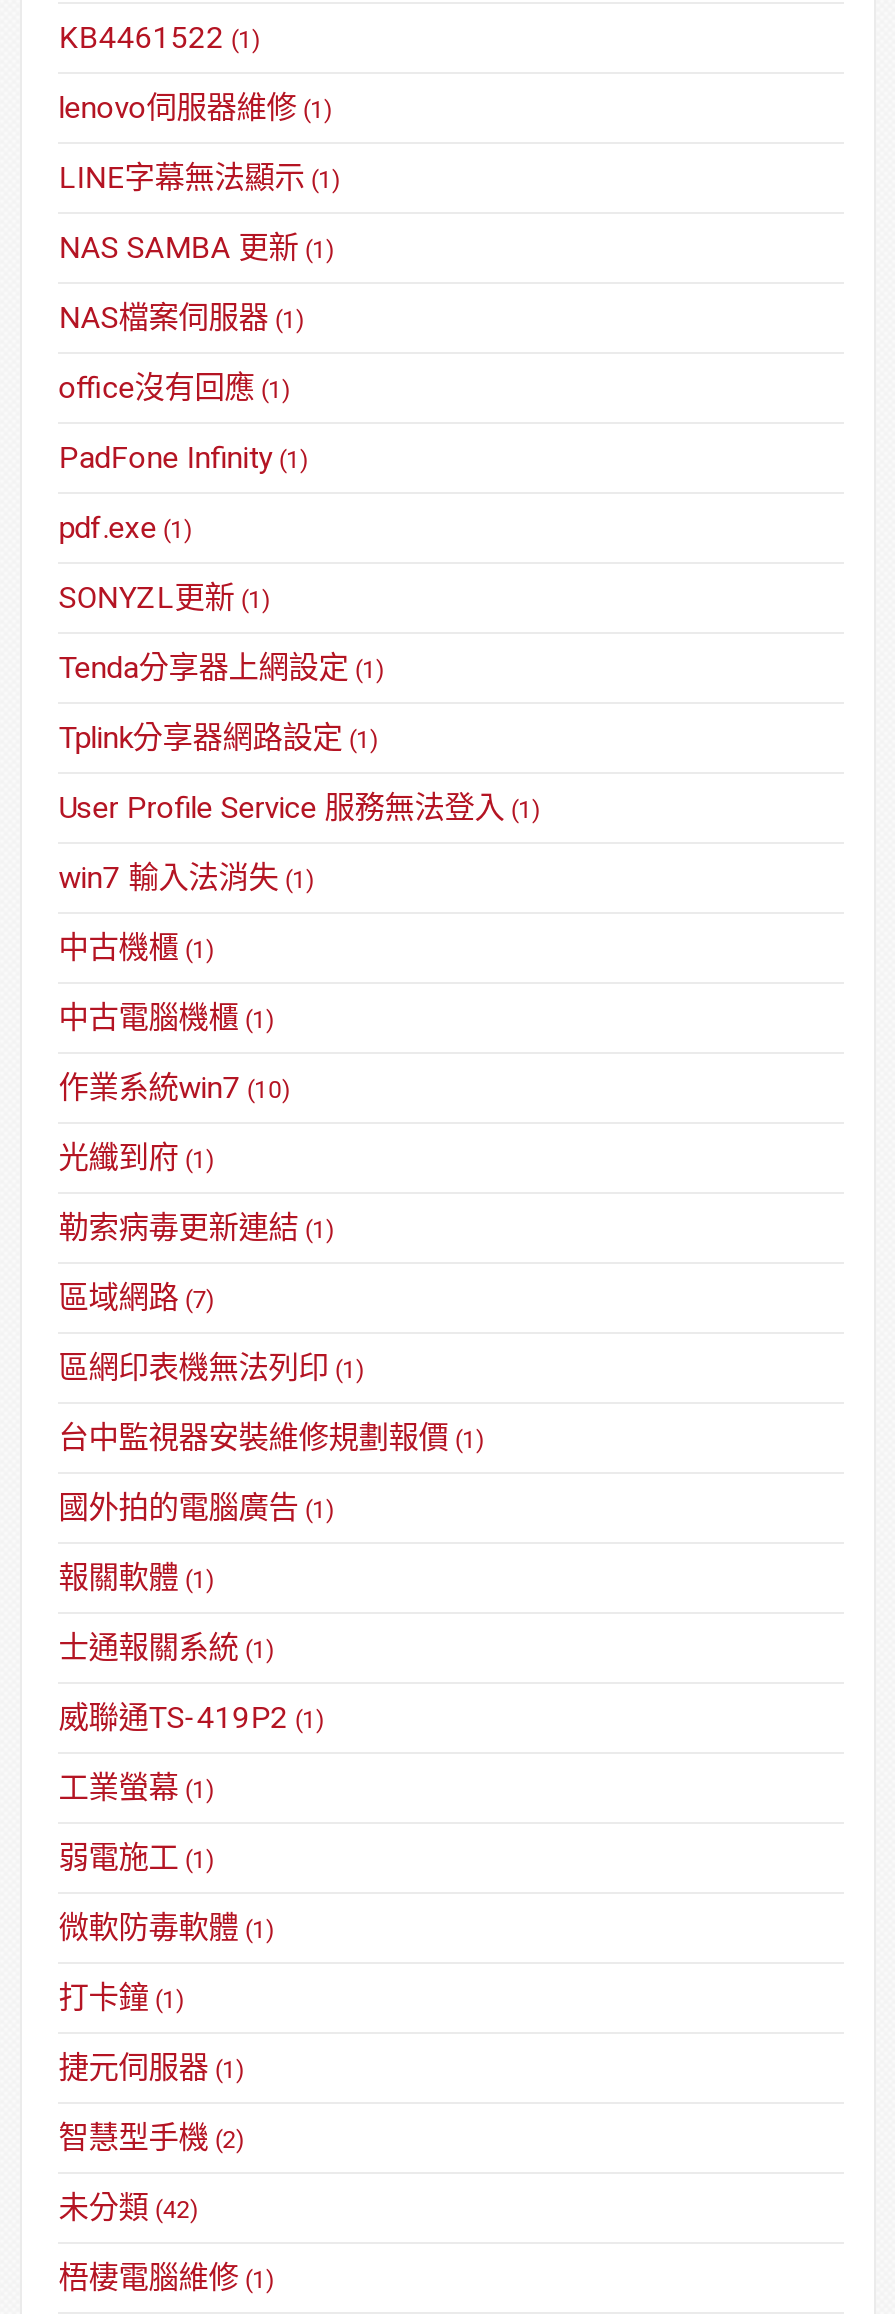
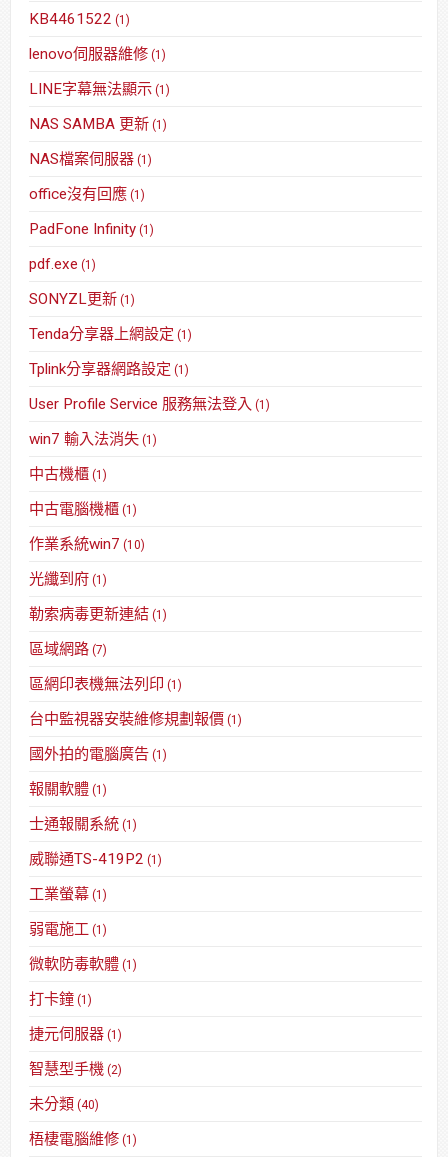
[58,2191,198,2227] 未分類(42) -> [29,1095,99,1113] 未分類(40)

